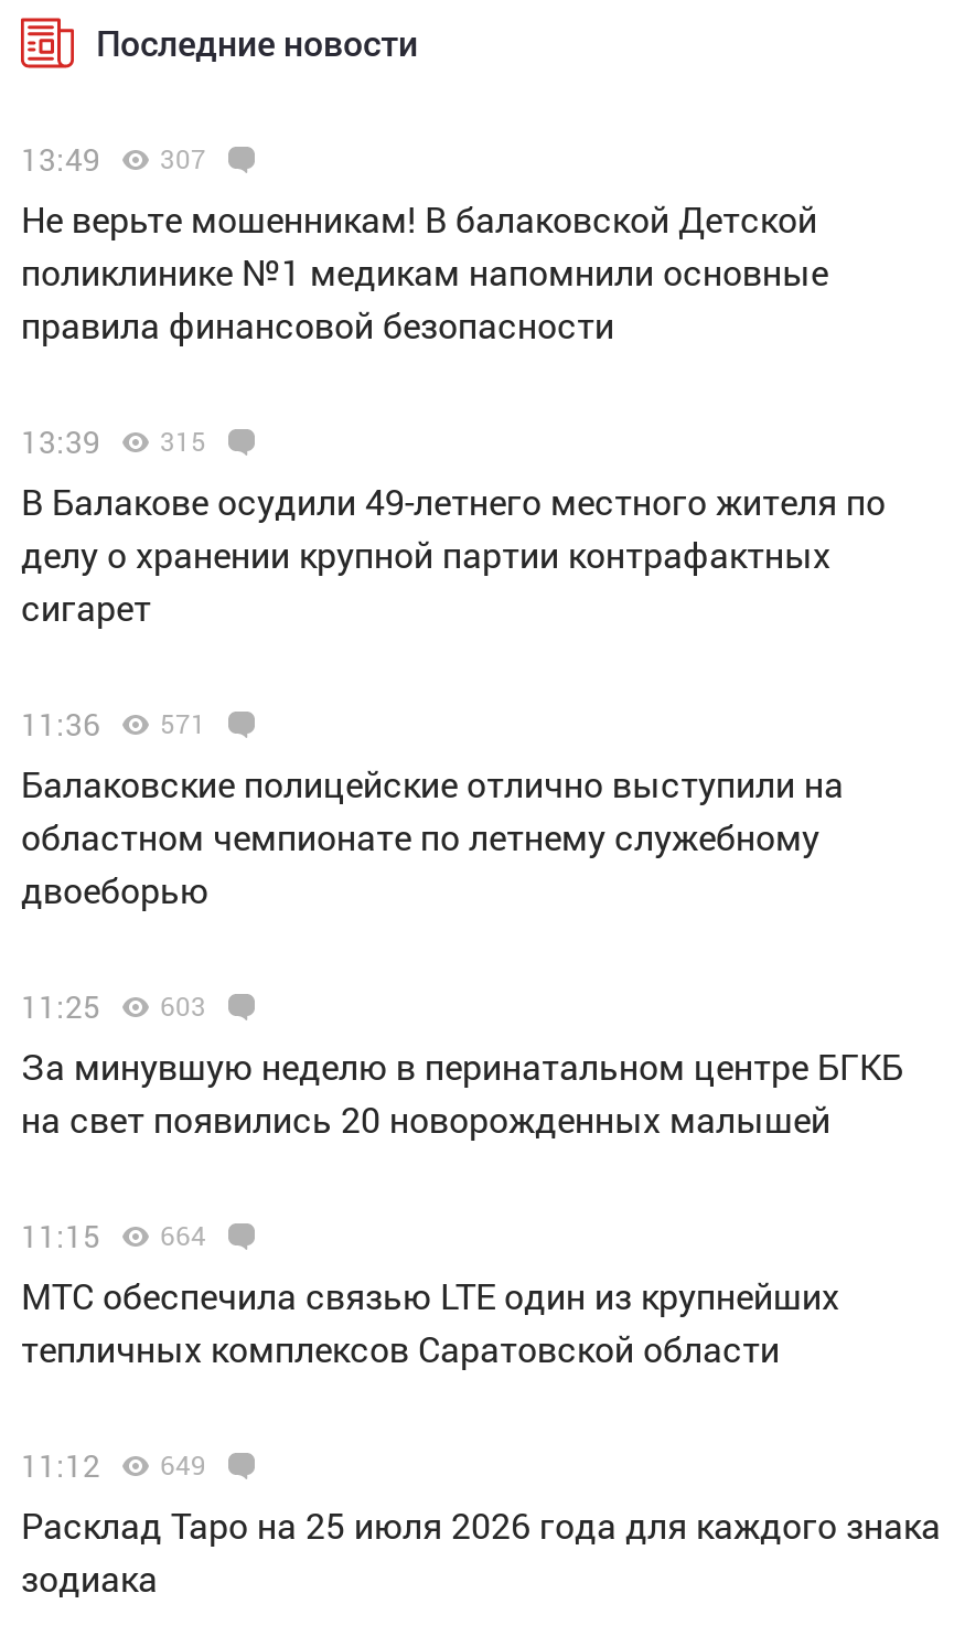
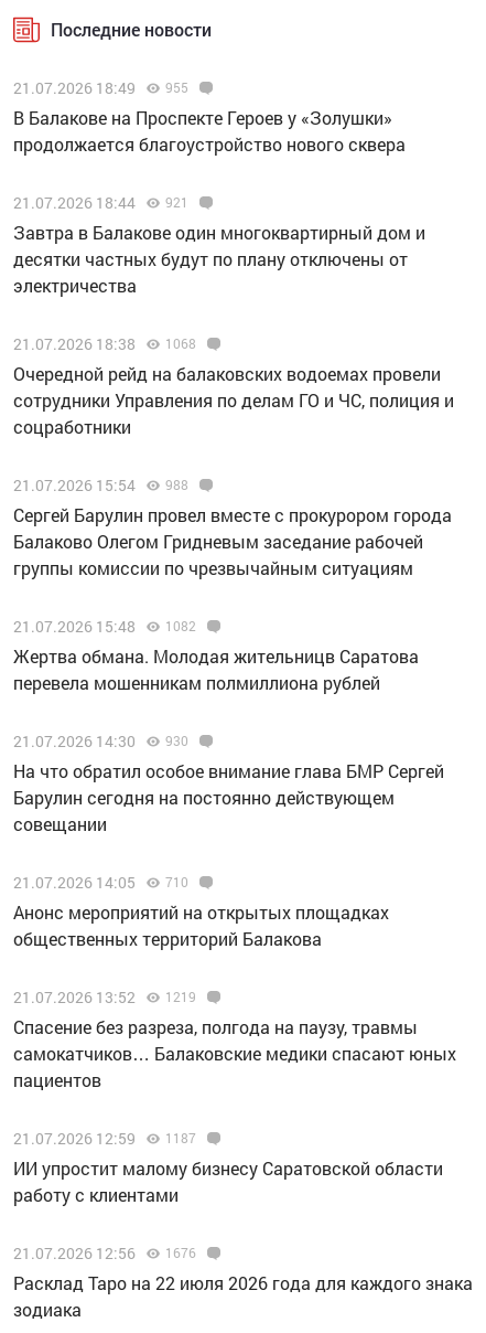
[21,139,941,1548] 13:49 | 307 | Не верьте мошенникам! В балаковской Детской | поликлинике №1 медикам напомнили основные | правила финансовой безопасности | 13:39 | 315 | В Балакове осудили 49-летнего местного жителя по | делу о хранении крупной партии контрафактных | сигарет | 11:36 | 571 | Балаковские полицейские отлично выступили на | областном чемпионате по летнему служебному | двоеборью | 11:25 | 603 | За минувшую неделю в перинатальном центре БГКБ | на свет появились 20 новорожденных малышей | 11:15 | 664 | МТС обеспечила связью LTE один из крупнейших | тепличных комплексов Саратовской области | 11:12 | 649 | Расклад Таро на 25 июля 2026 года для каждого знака -> [13,78,473,1295] 21.07.2026 18:49 | 955 | В Балакове на Проспекте Героев у «Золушки» | продолжается благоустройство нового сквера | 21.07.2026 18:44 | 921 | Завтра в Балакове один многоквартирный дом и | десятки частных будут по плану отключены от | электричества | 21.07.2026 18:38 | 1068 | Очередной рейд на балаковских водоемах провели | сотрудники Управления по делам ГО и ЧС, полиция и | соцработники | 21.07.2026 15:54 | 988 | Сергей Барулин провел вместе с прокурором города | Балаково Олегом Гридневым заседание рабочей | группы комиссии по чрезвычайным ситуациям | 21.07.2026 15:48 | 1082 | Жертва обмана. Молодая жительницв Саратова | перевела мошенникам полмиллиона рублей | 21.07.2026 14:30 | 930 | На что обратил особое внимание глава БМР Сергей | Барулин сегодня на постоянно действующем | совещании | 21.07.2026 14:05 | 710 | Анонс мероприятий на открытых площадках | общественных территорий Балакова | 21.07.2026 13:52 | 1219 | Спасение без разреза, полгода на паузу, травмы | самокатчиков… Балаковские медики спасают юных | пациентов | 21.07.2026 12:59 | 1187 | ИИ упростит малому бизнесу Саратовской области | работу с клиентами | 21.07.2026 12:56 | 1676 | Расклад Таро на 22 июля 2026 года для каждого знака

